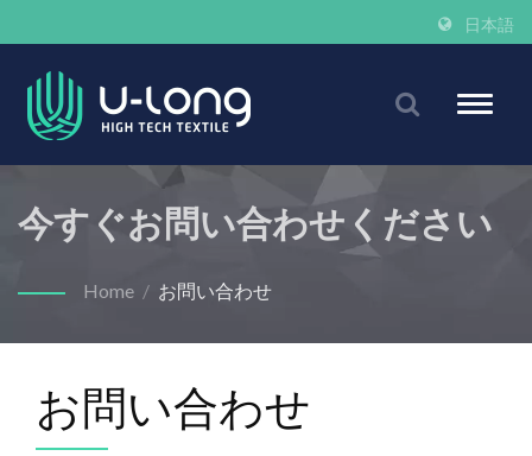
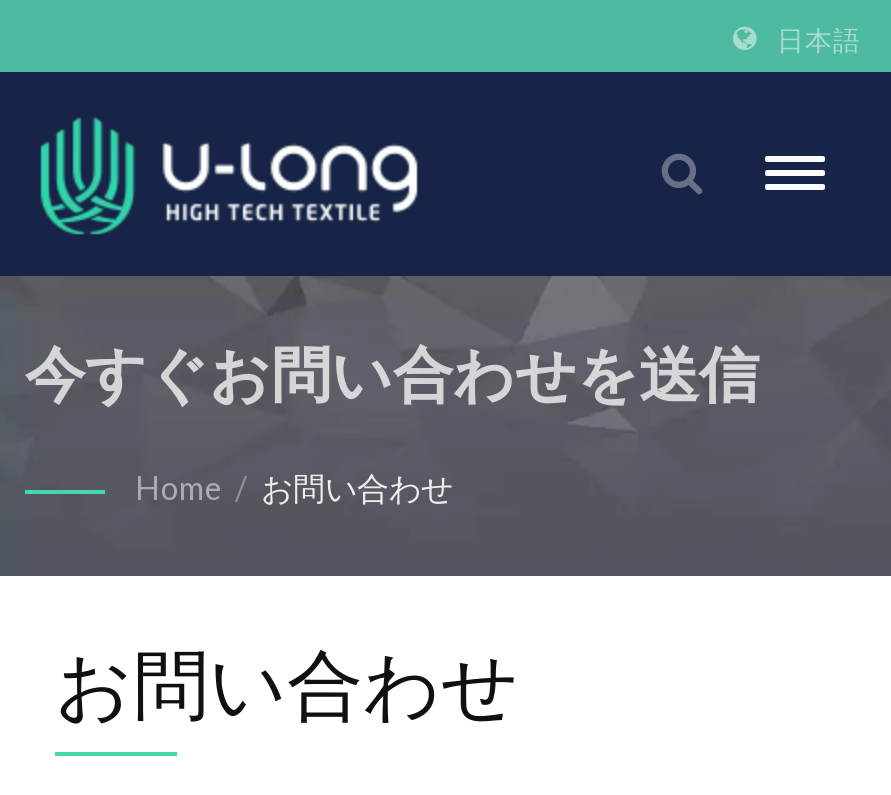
[18,199,493,249] 今すぐお問い合わせください -> [25,334,759,418] 今すぐお問い合わせを送信

